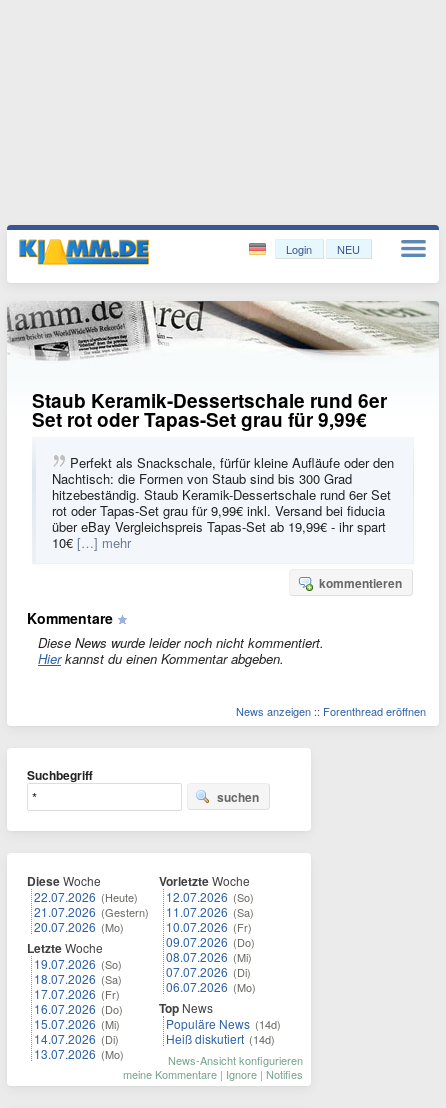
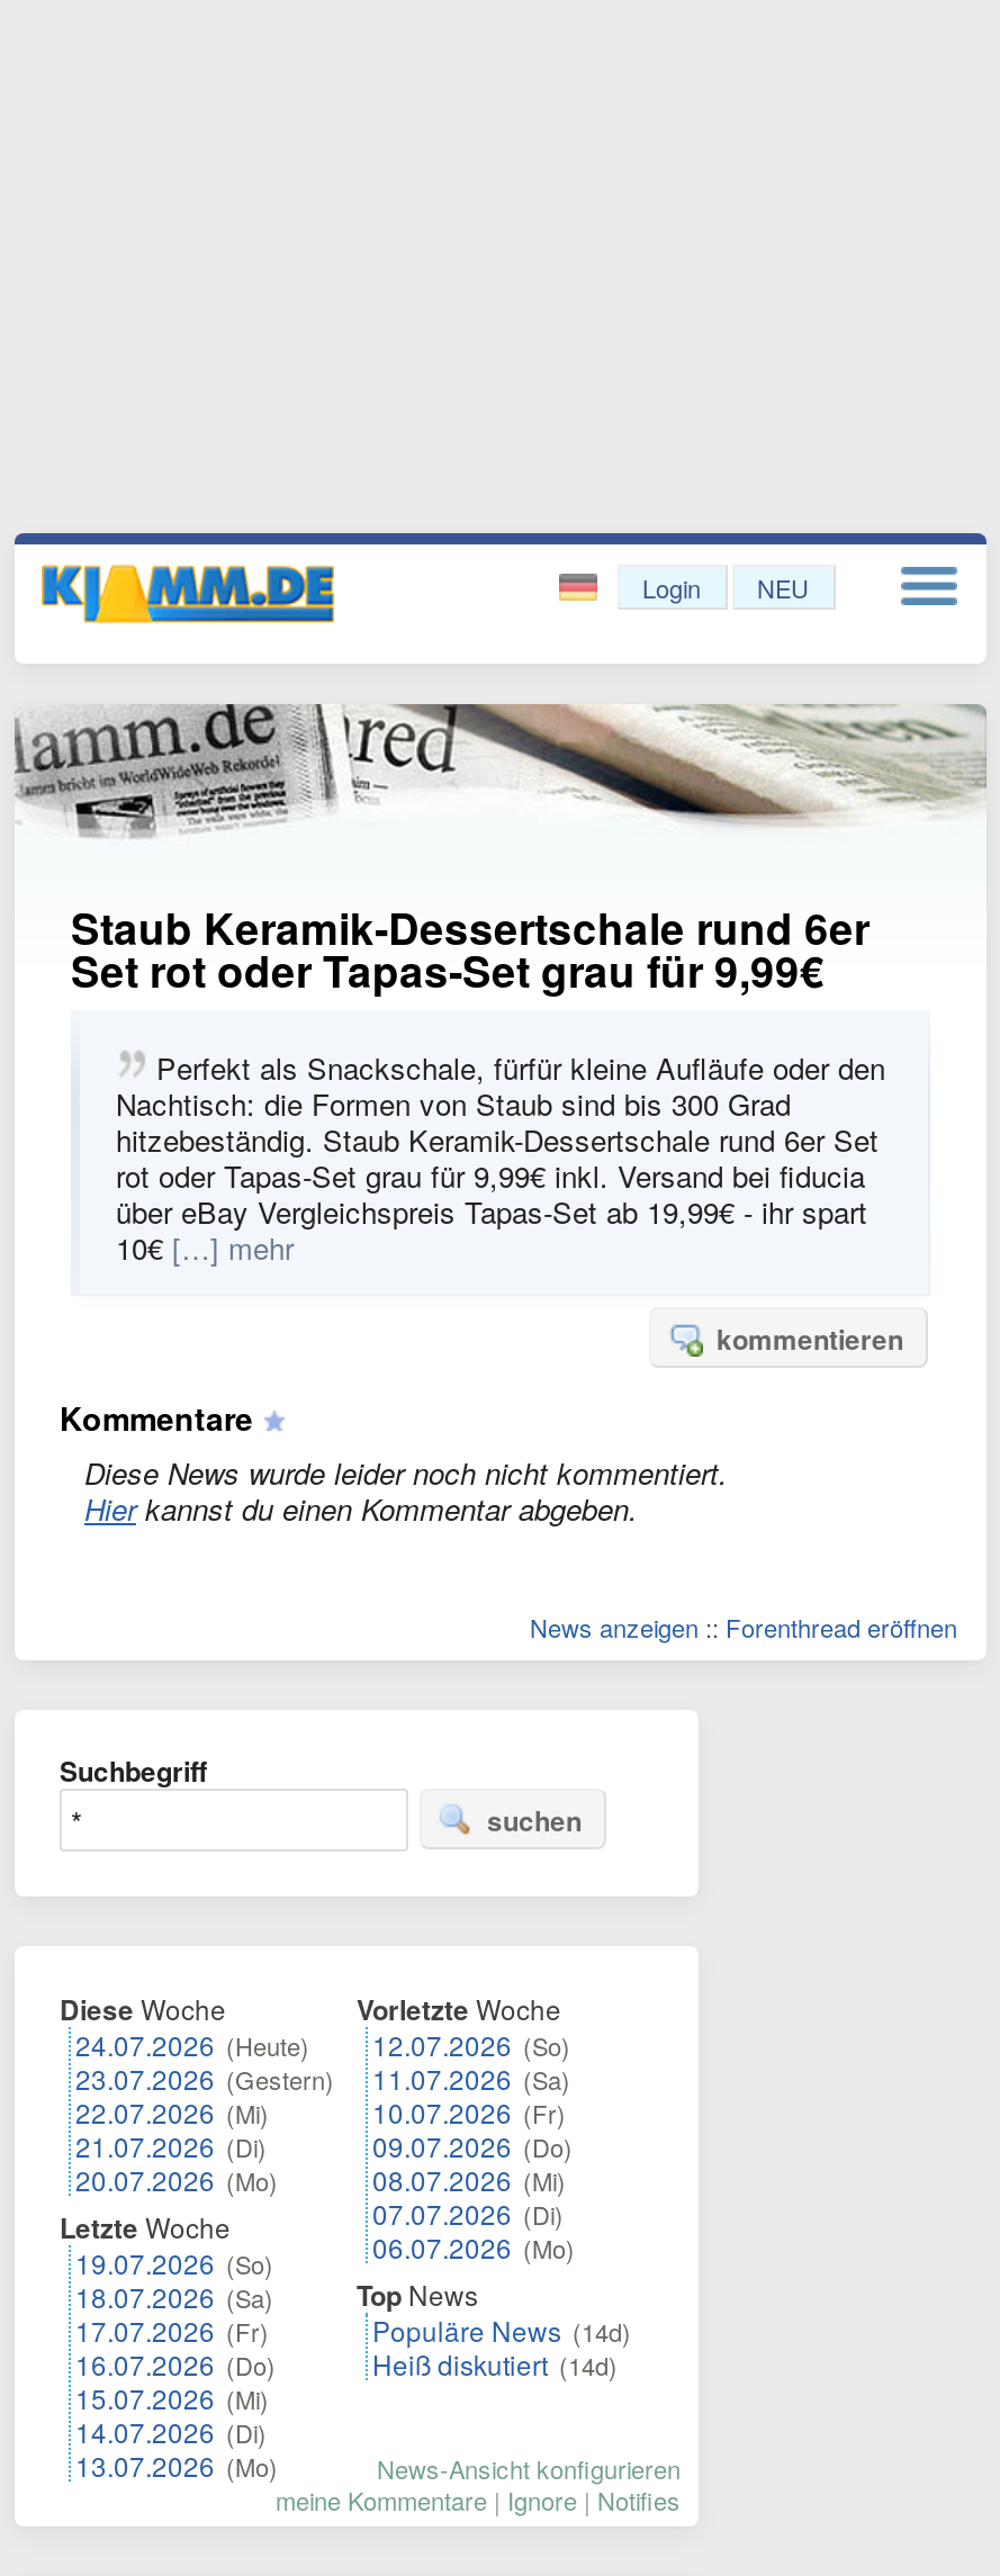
[34,888,149,920] 22.07.2026 (Heute) | 21.07.2026 (Gestern) -> [75,2025,334,2164] 24.07.2026 (Heute) | 23.07.2026 (Gestern) | 22.07.2026 (Mi) | 21.07.2026 (Di)

